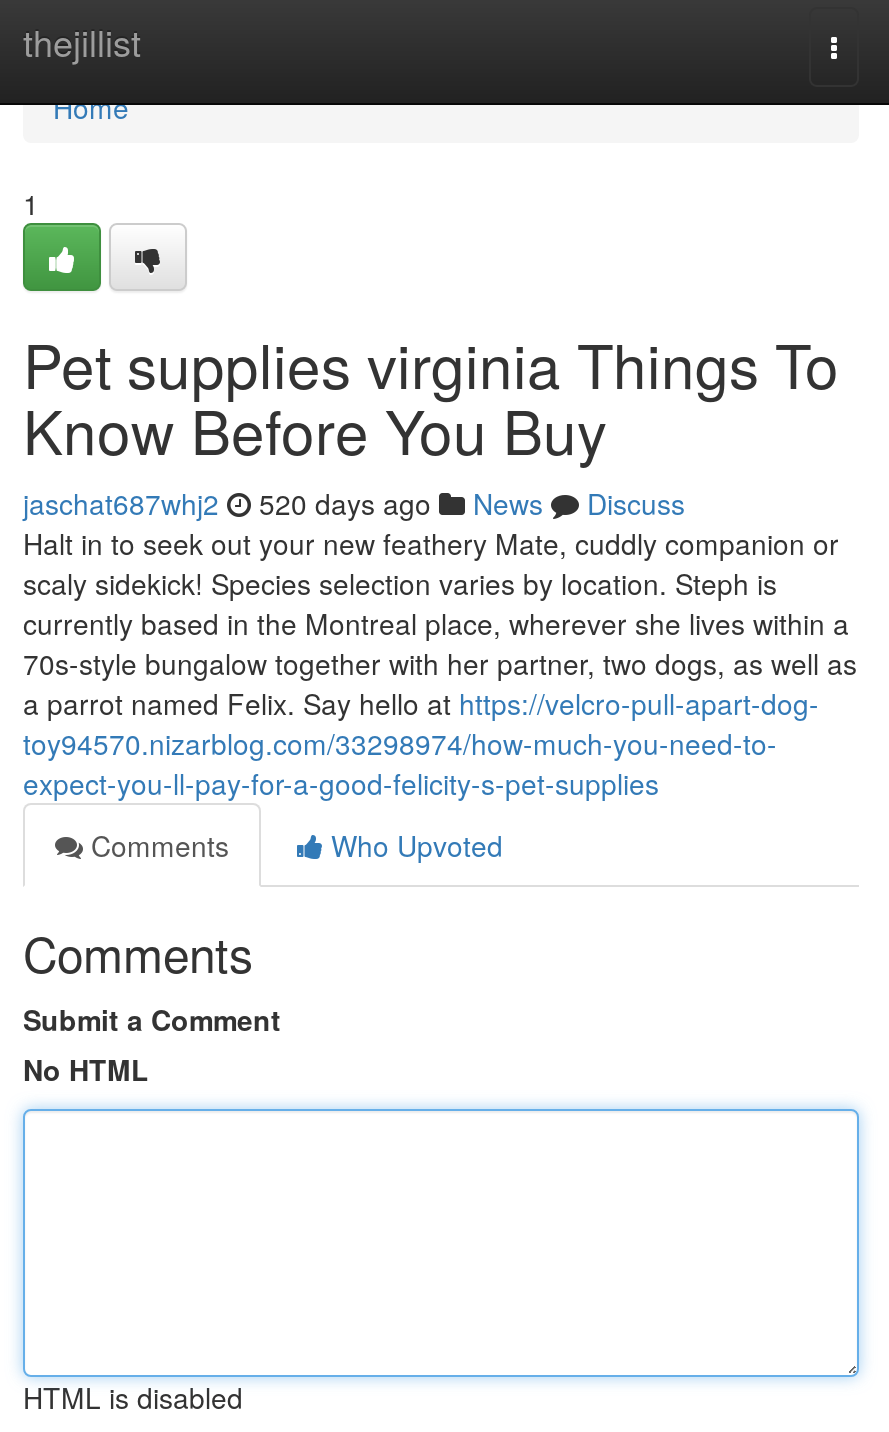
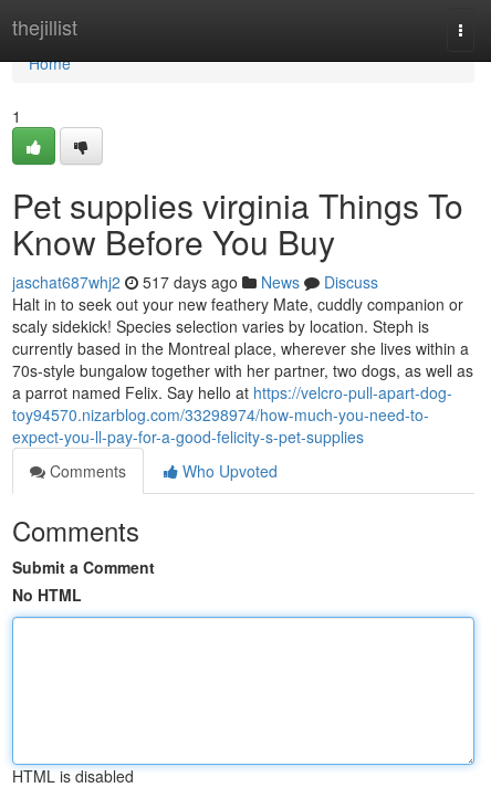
[23,483,685,523] jaschat687whj2 520 days ago News Discuss -> [12,271,378,293] jaschat687whj2 517 days ago News Discuss

